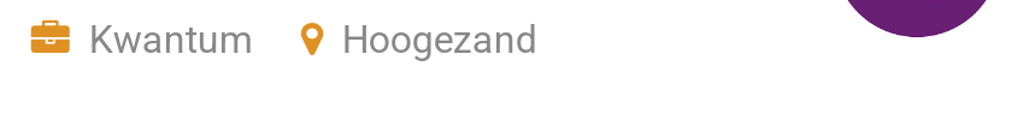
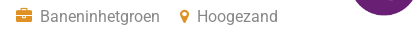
[89,18,253,63] Kwantum -> [40,7,160,26] Baneninhetgroen

